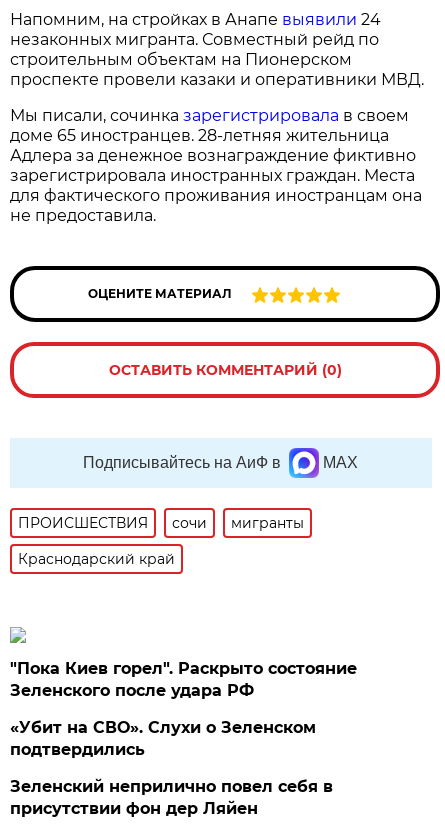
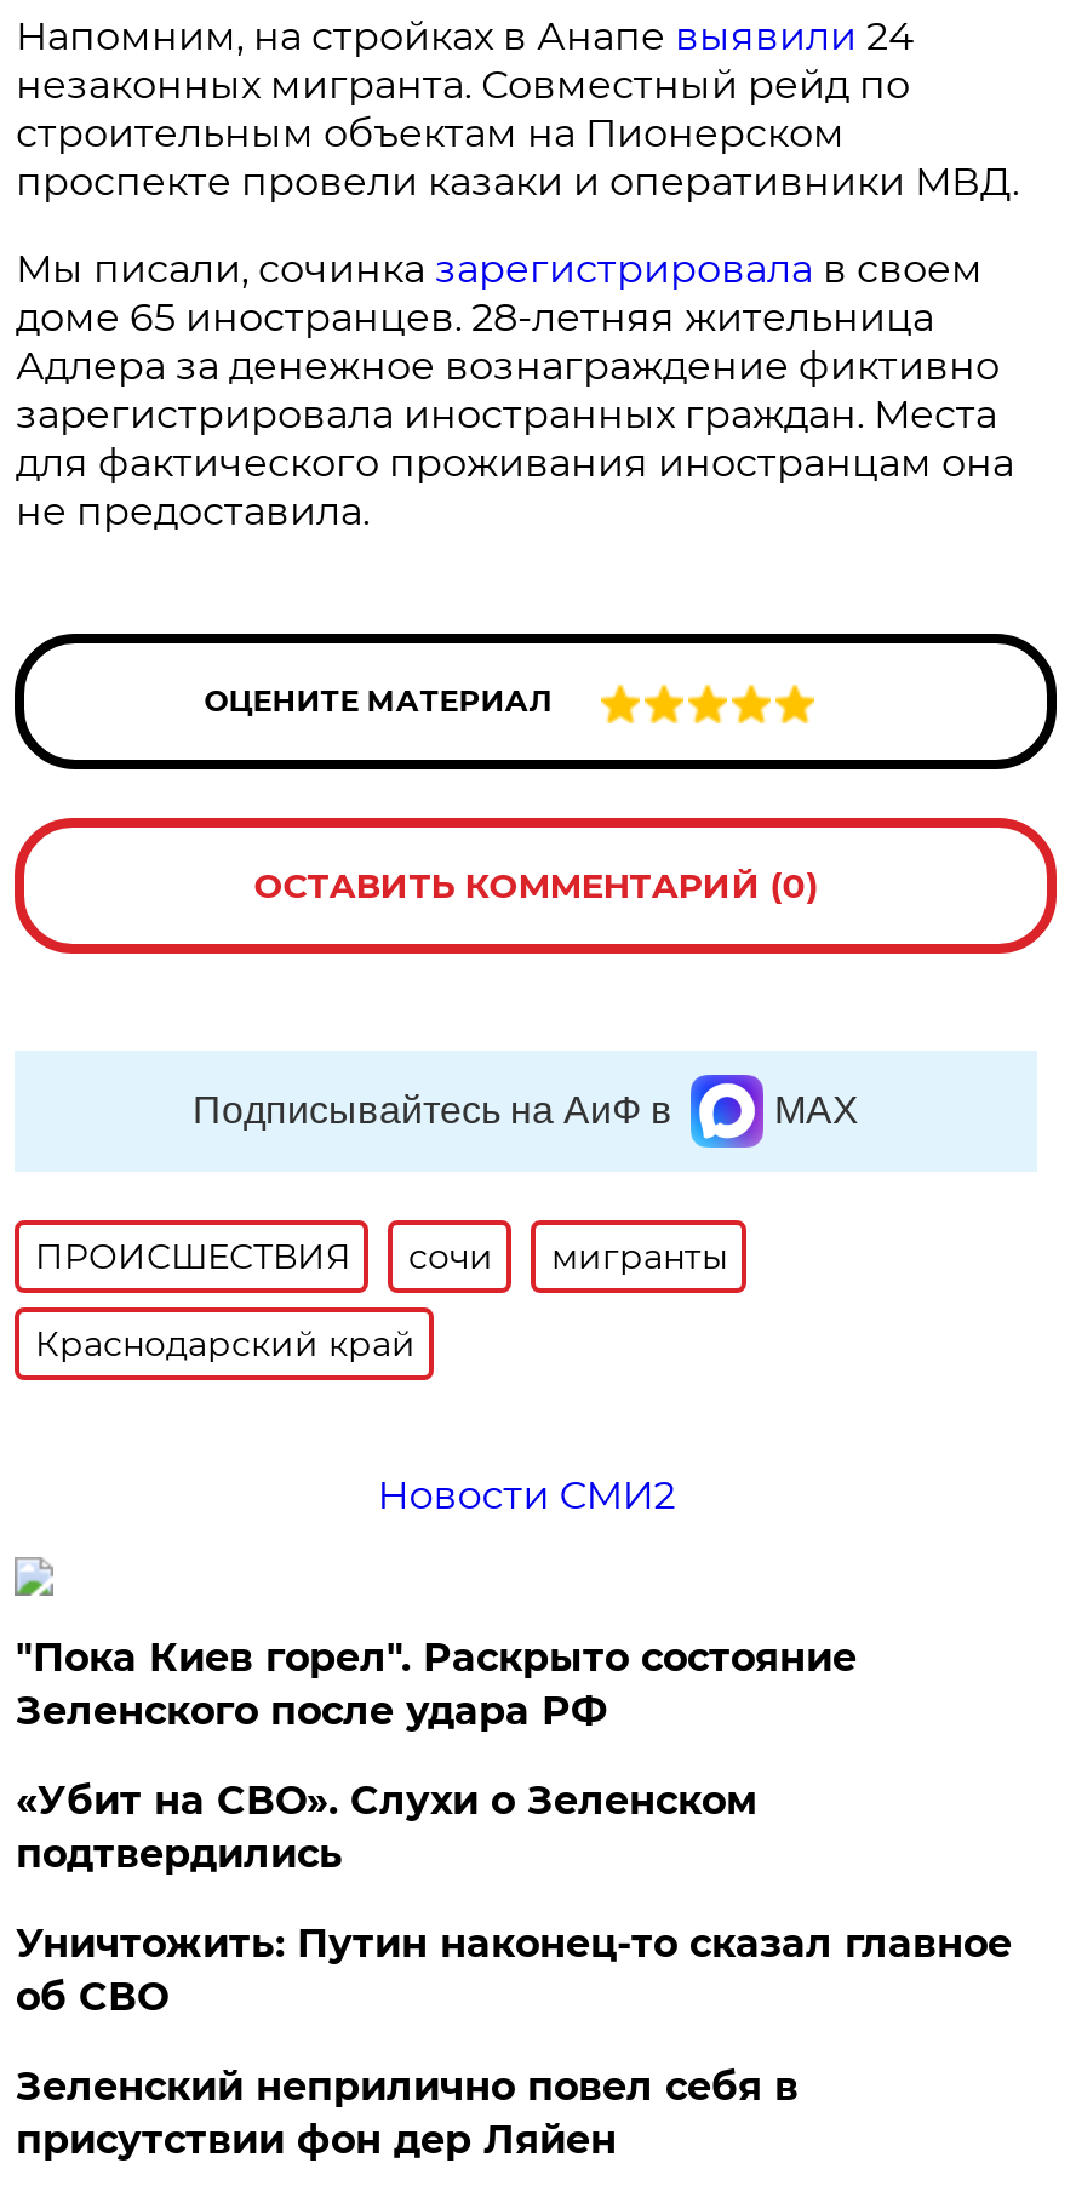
none -> [377,1472,675,1518] Новости СМИ2
none -> [16,1921,1012,2020] Уничтожить: Путин наконец-то сказал главное | об СВО

